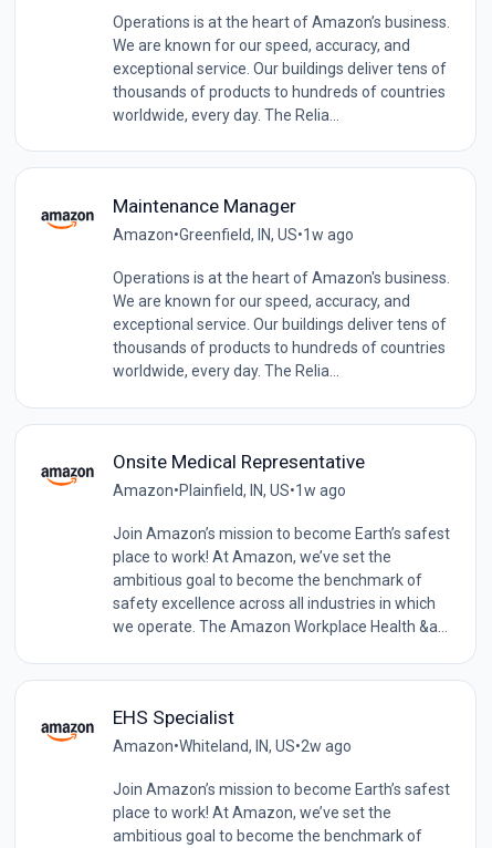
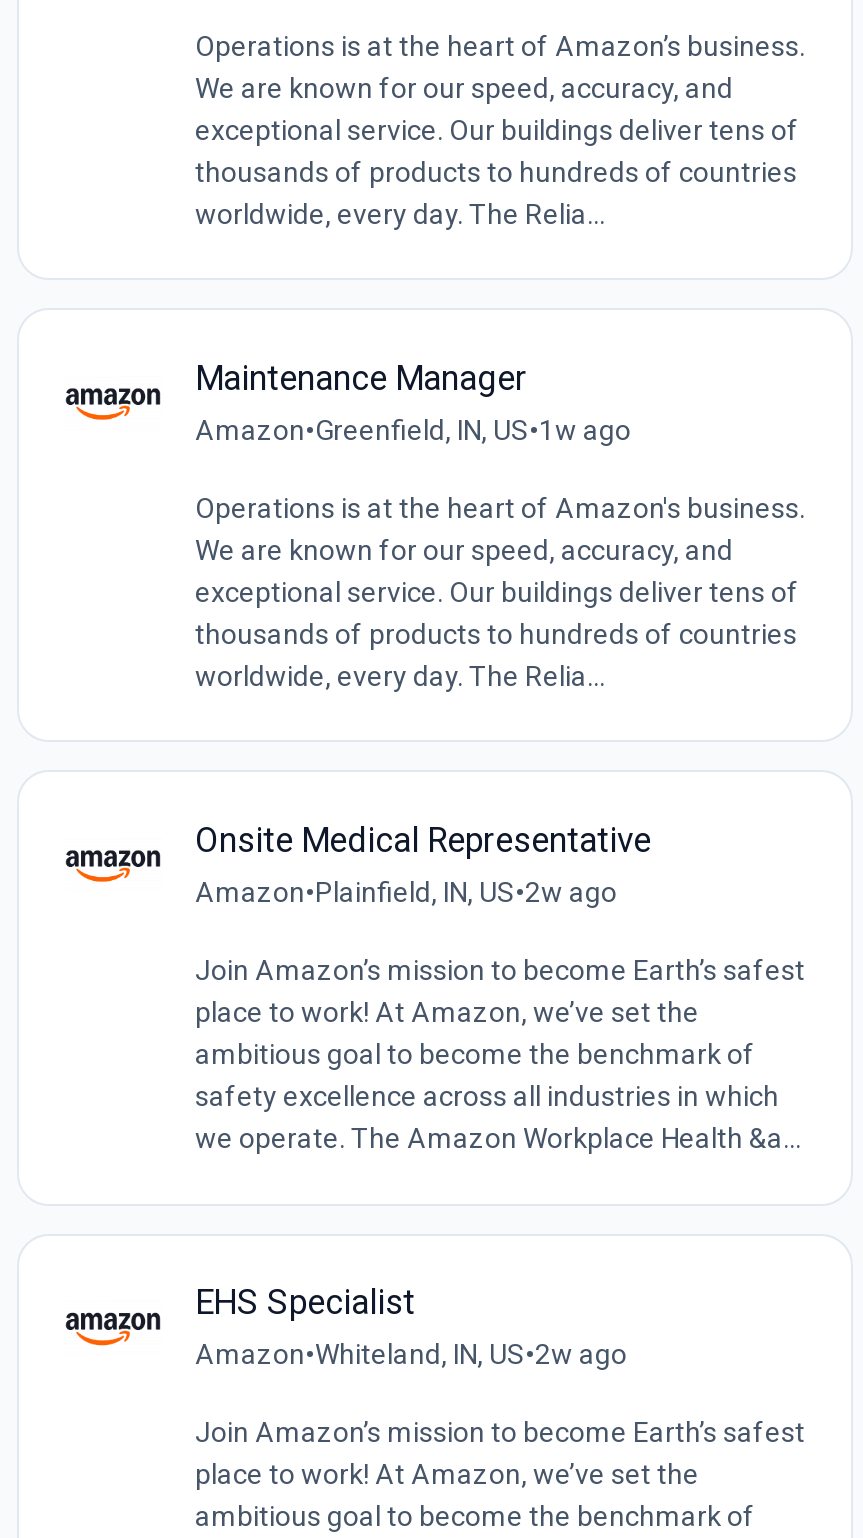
[113,482,346,499] Amazon•Plainfield, IN, US•1w ago -> [195,876,617,908] Amazon•Plainfield, IN, US•2w ago

